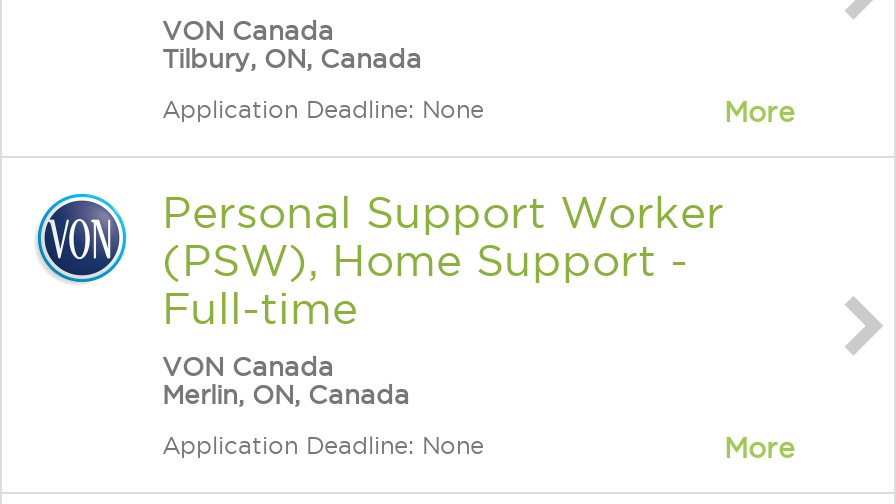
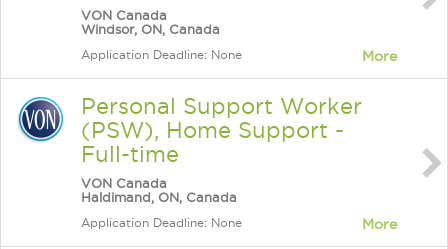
[162,44,422,72] Tilbury, ON, Canada -> [81,22,220,36] Windsor, ON, Canada
[162,380,410,408] Merlin, ON, Canada -> [81,190,237,204] Haldimand, ON, Canada

